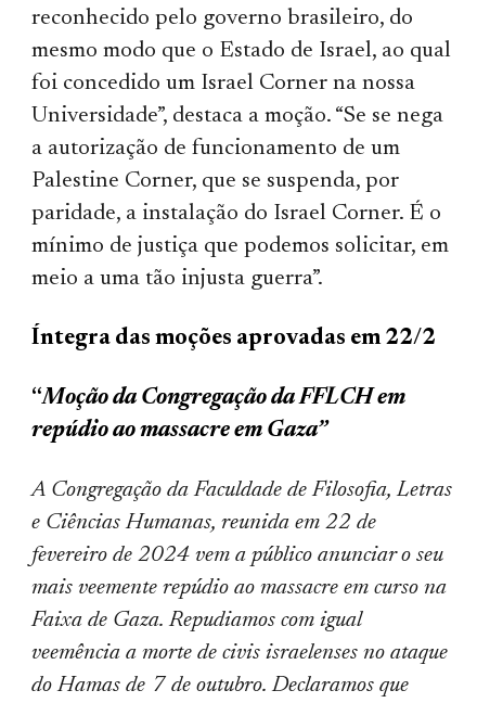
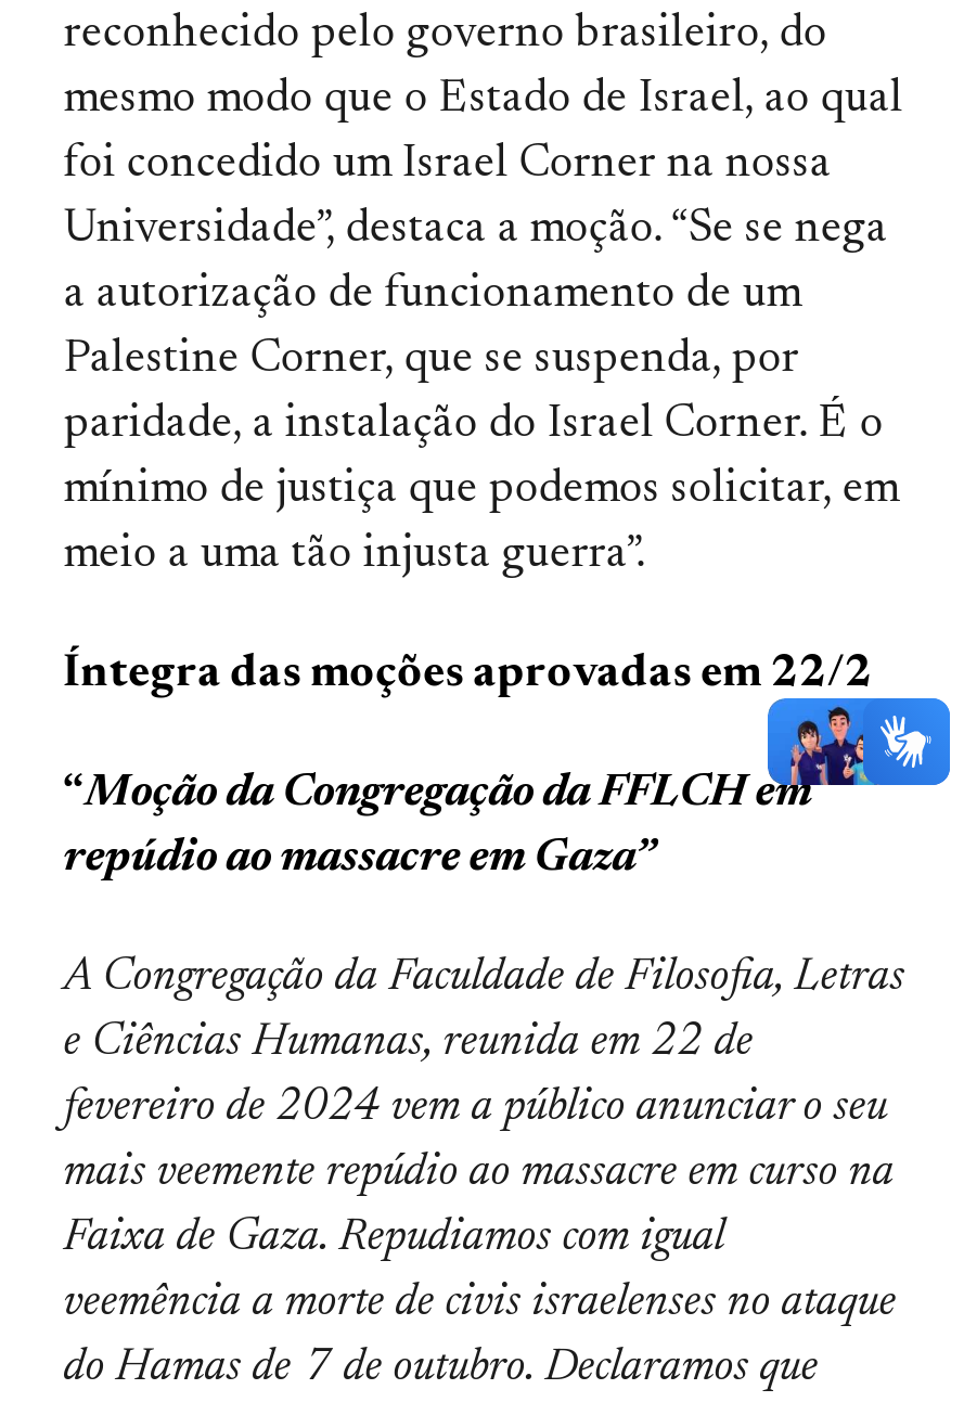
none -> [766,696,952,787] [image]

